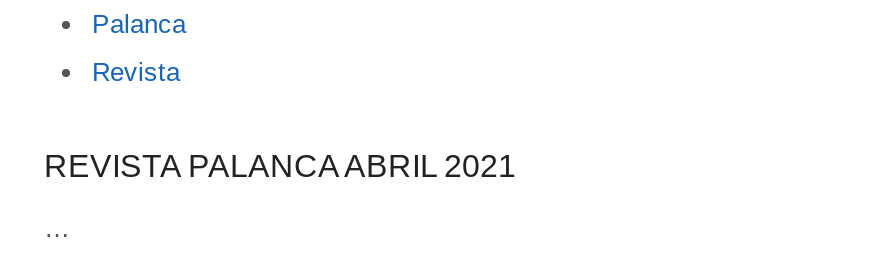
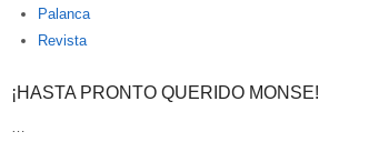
[44,149,516,183] REVISTA PALANCA ABRIL 2021 -> [11,83,319,102] ¡HASTA PRONTO QUERIDO MONSE!

